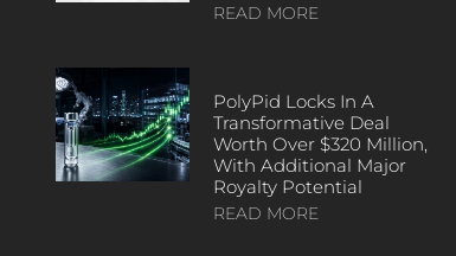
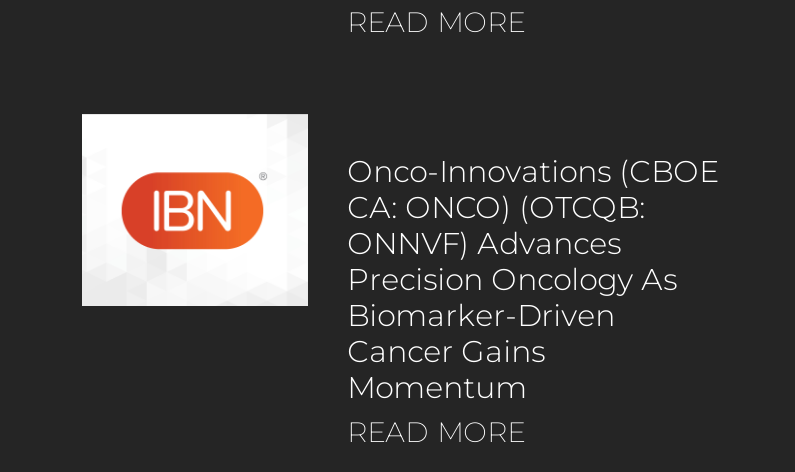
[54,66,427,198] [image] | PolyPid Locks In A | Transformative Deal | Worth Over $320 Million, | With Additional Major | Royalty Potential -> [80,112,719,407] [image] | Onco-Innovations (CBOE | CA: ONCO) (OTCQB: | ONNVF) Advances | Precision Oncology As | Biomarker-Driven | Cancer Gains | Momentum

